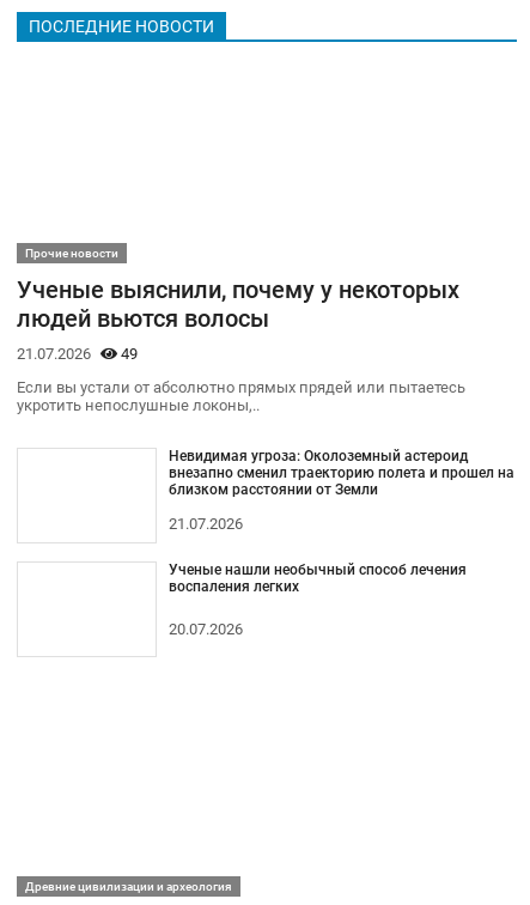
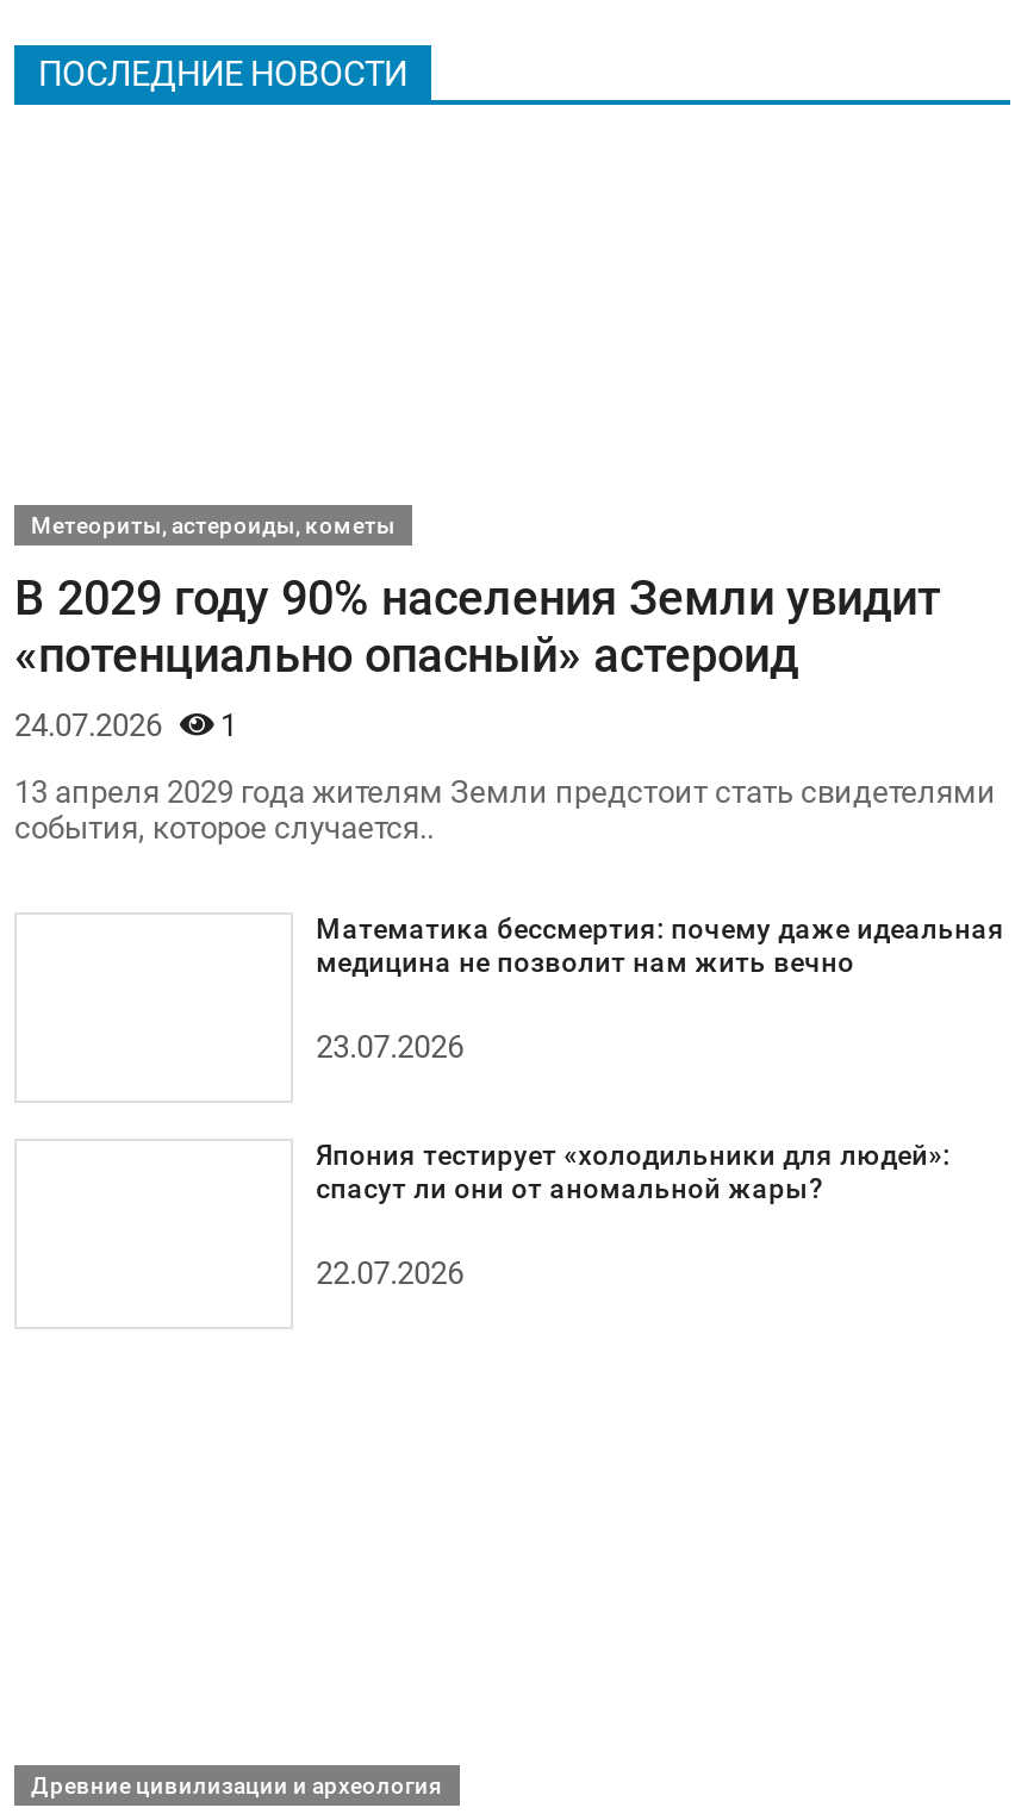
[25,247,118,260] Прочие новости -> [31,512,396,538] Метеориты, астероиды, кометы
[17,275,459,363] Ученые выяснили, почему у некоторых | людей вьются волосы | 21.07.2026 | 49 -> [14,569,941,743] В 2029 году 90% населения Земли увидит | «потенциально опасный» астероид | 24.07.2026 | 1
[17,378,465,414] Если вы устали от абсолютно прямых прядей или пытаетесь | укротить непослушные локоны,.. -> [14,774,996,846] 13 апреля 2029 года жителям Земли предстоит стать свидетелями | события, которое случается..
[168,448,514,498] Невидимая угроза: Околоземный астероид | внезапно сменил траекторию полета и прошел на | близком расстоянии от Земли -> [316,912,1005,979] Математика бессмертия: почему даже идеальная | медицина не позволит нам жить вечно
[168,515,242,533] 21.07.2026 -> [316,1029,464,1065] 23.07.2026
[168,561,466,595] Ученые нашли необычный способ лечения | воспаления легких -> [316,1138,950,1205] Япония тестирует «холодильники для людей»: | спасут ли они от аномальной жары?
[168,620,242,638] 20.07.2026 -> [316,1255,464,1291] 22.07.2026

